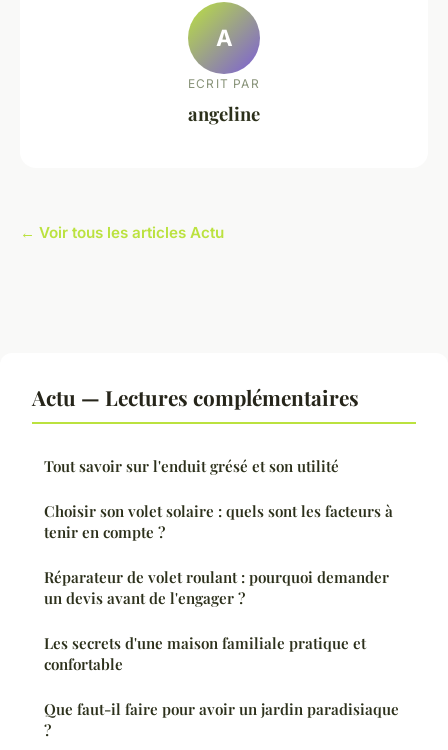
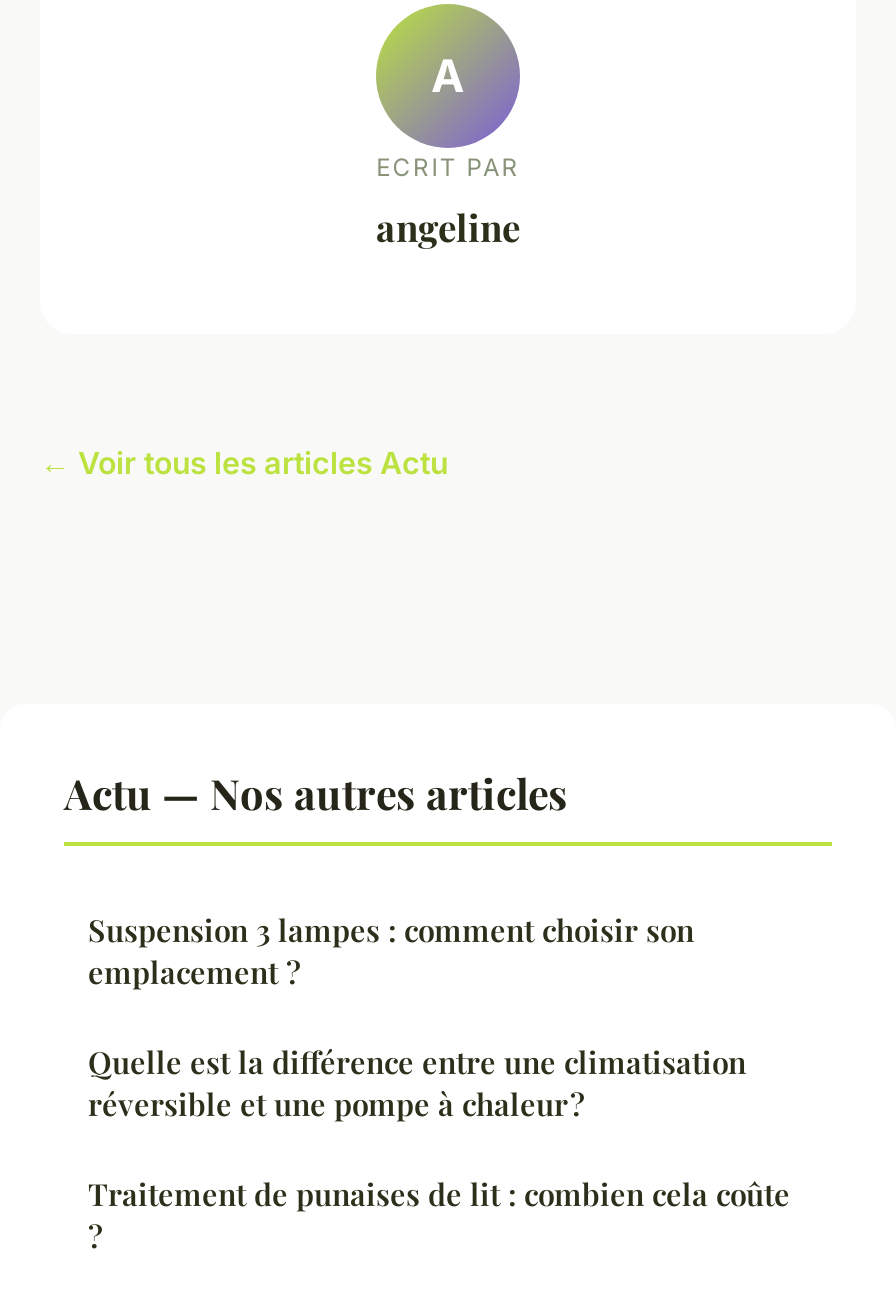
[32,383,399,719] Actu — Lectures complémentaires | Tout savoir sur l'enduit grésé et son utilité | Choisir son volet solaire : quels sont les facteurs à | tenir en compte ? | Réparateur de volet roulant : pourquoi demander | un devis avant de l'engager ? | Les secrets d'une maison familiale pratique et | confortable | Que faut-il faire pour avoir un jardin paradisiaque -> [64,764,790,1214] Actu — Nos autres articles | Suspension 3 lampes : comment choisir son | emplacement ? | Quelle est la différence entre une climatisation | réversible et une pompe à chaleur ? | Traitement de punaises de lit : combien cela coûte

